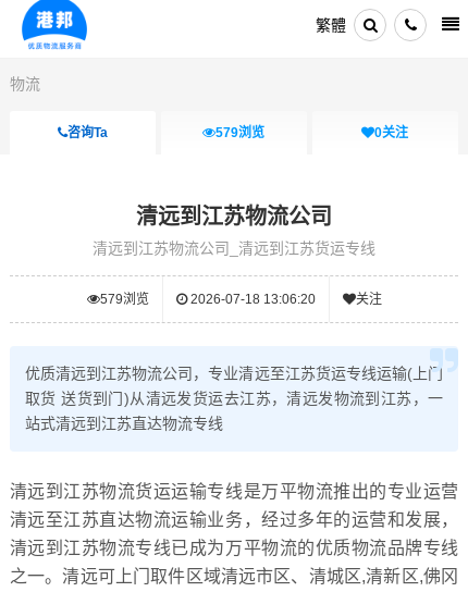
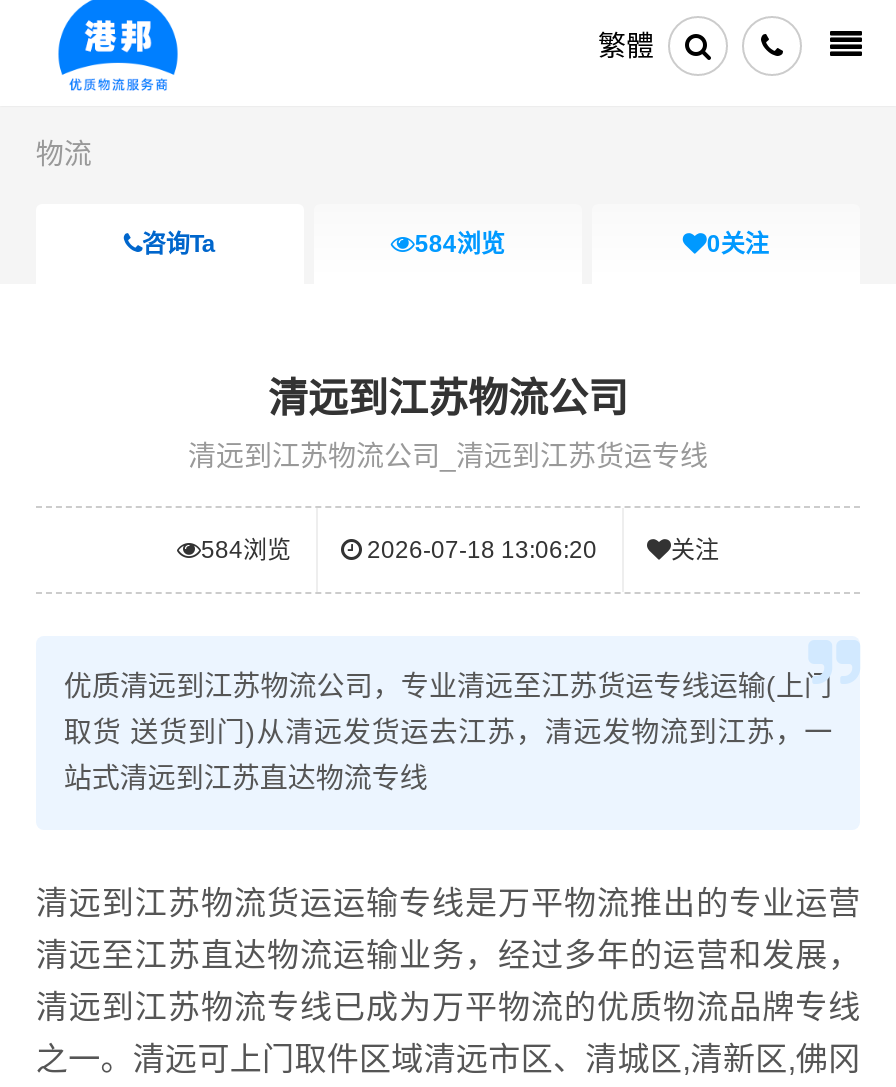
[216,125,265,140] 579浏览 -> [415,230,505,258] 584浏览
[100,292,149,307] 579浏览 -> [201,536,291,564] 584浏览

